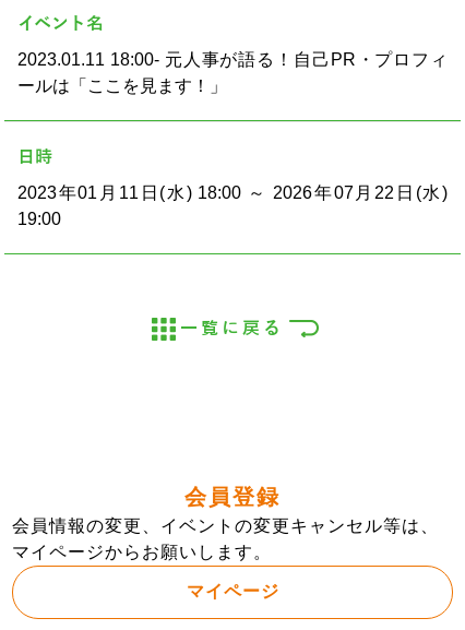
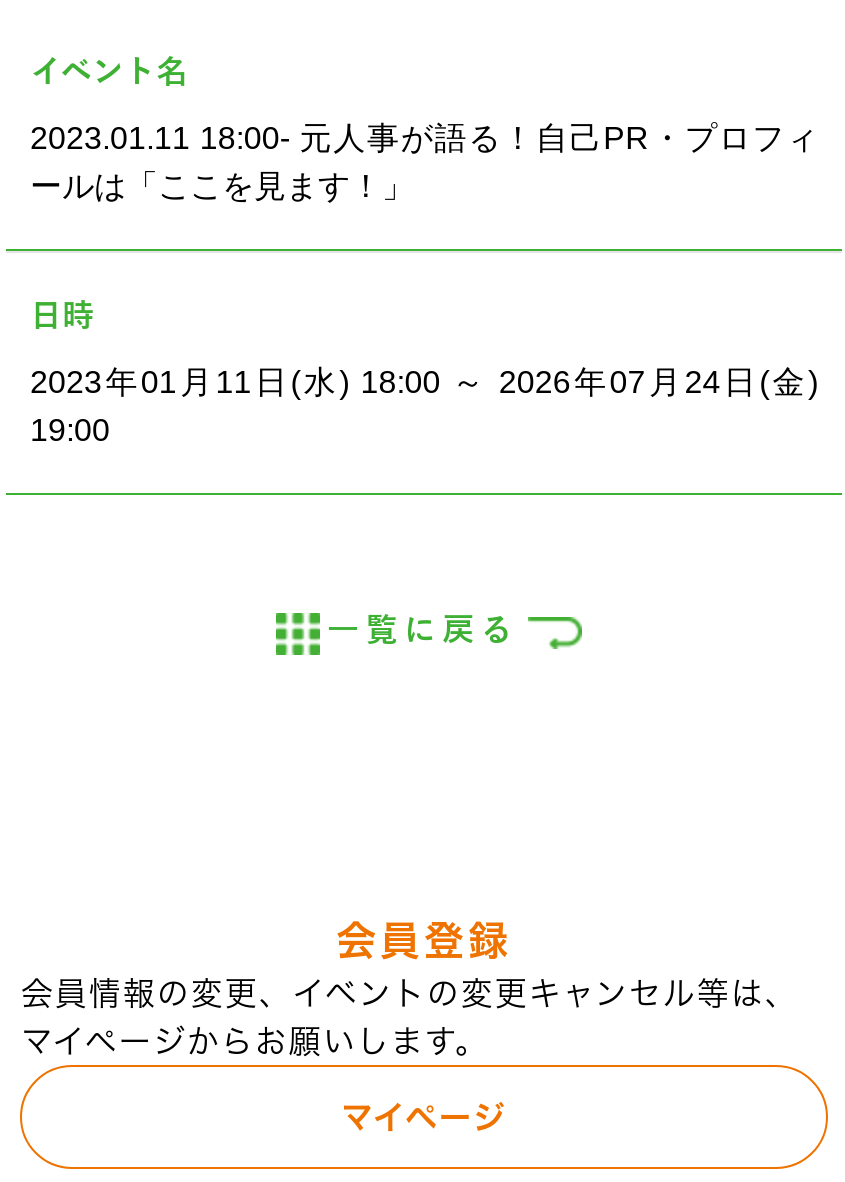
[17,183,448,200] 2023年01月11日(水) 18:00 ～ 2026年07月22日(水) -> [30,364,818,396] 2023年01月11日(水) 18:00 ～ 2026年07月24日(金)

